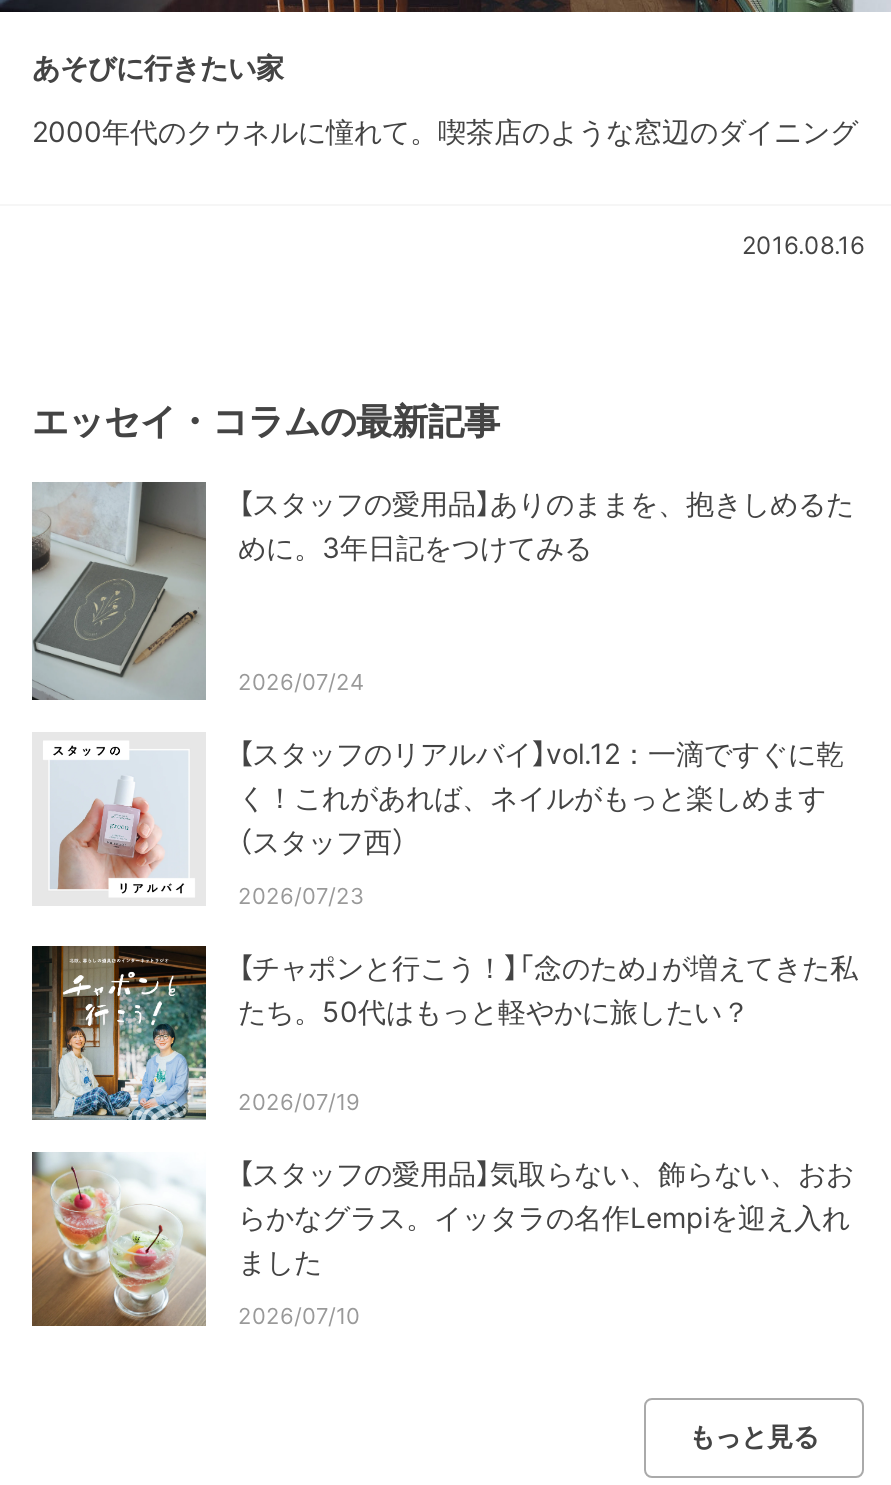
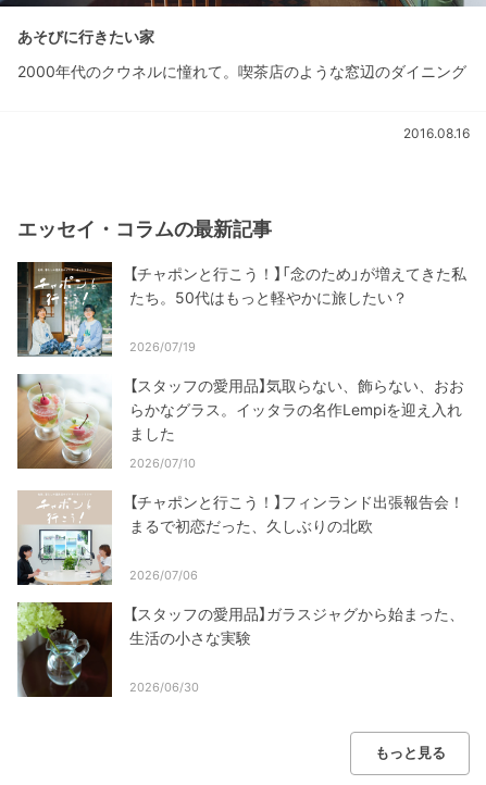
[30,480,854,702] [image] | 【スタッフの愛用品】ありのままを、抱きしめるた | めに。3年日記をつけてみる -> none
[48,667,844,909] [image] | 2026/07/24 | 【スタッフのリアルバイ】vol.12：一滴ですぐに乾 | く！これがあれば、ネイルがもっと楽しめます | （スタッフ西） | 2026/07/23 -> none
moved [30,944,858,1329] -> [16,261,466,471]: [image] | 【チャポンと行こう！】「念のため」が増えてきた私 | たち。50代はもっと軽やかに旅したい？ | 2026/07/19 | 【スタッフの愛用品】気取らない、飾らない、おお | らかなグラス。イッタラの名作Lempiを迎え入れ | ました | 2026/07/10
none -> [16,490,464,695] [image] | 【チャポンと行こう！】フィンランド出張報告会！ | まるで初恋だった、久しぶりの北欧 | 2026/07/06 | 【スタッフの愛用品】ガラスジャグから始まった、 | 生活の小さな実験 | 2026/06/30
none -> [17,601,113,698] [image]

